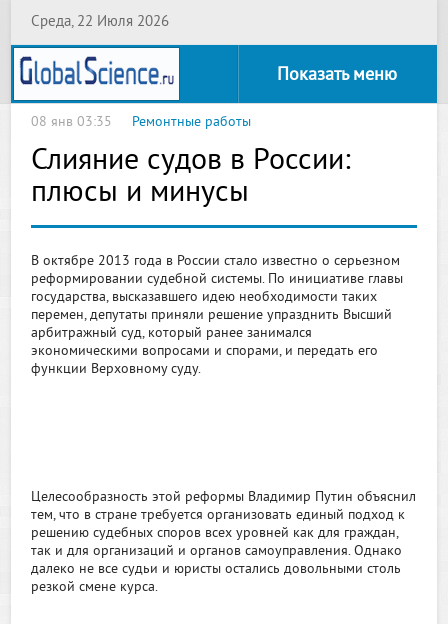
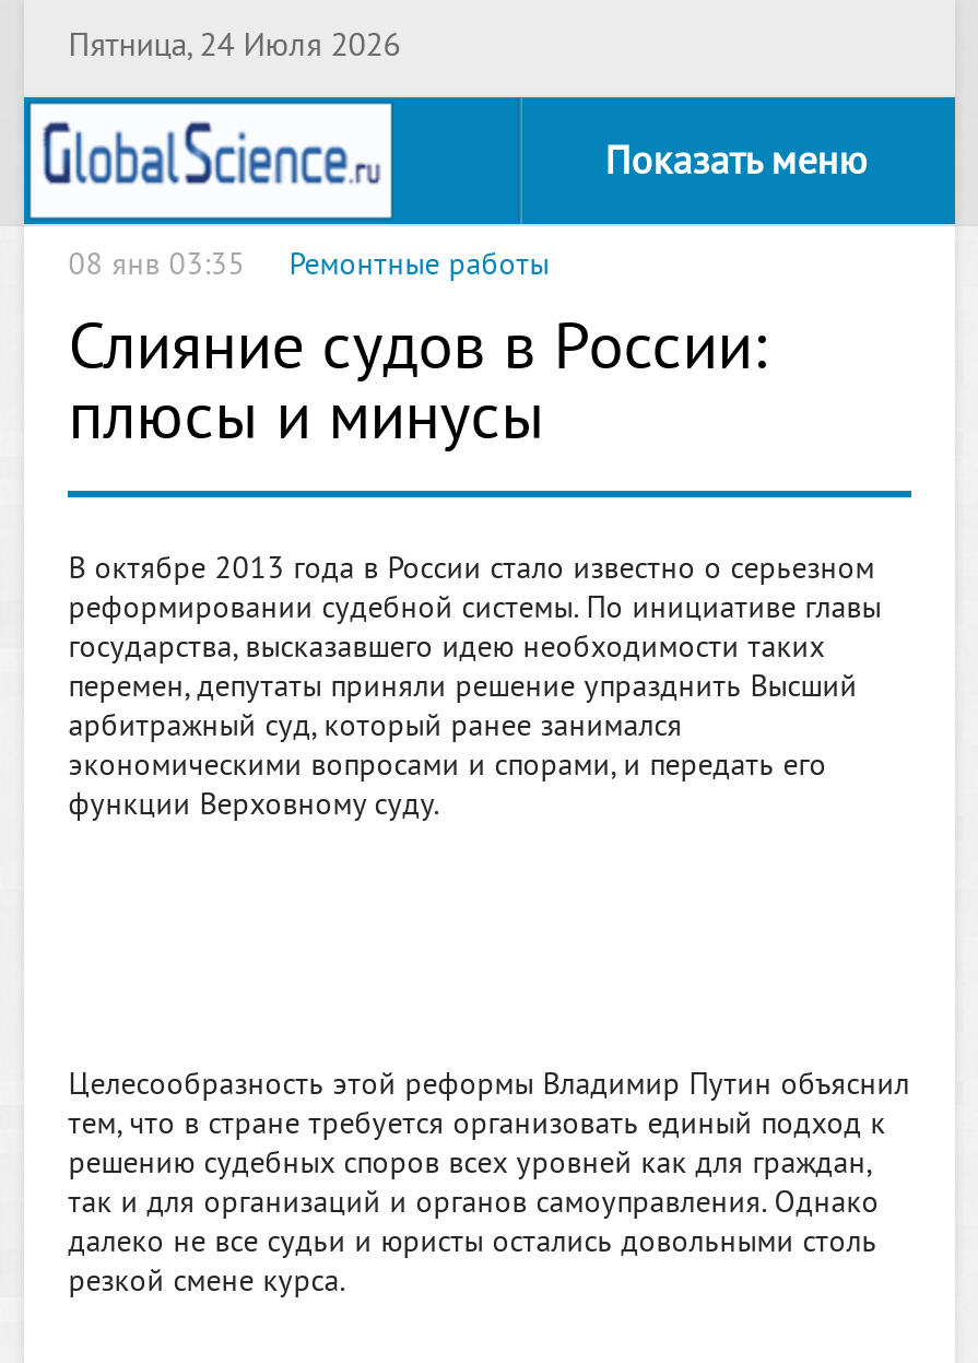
[31,13,169,32] Среда, 22 Июля 2026 -> [68,27,400,69] Пятница, 24 Июля 2026

